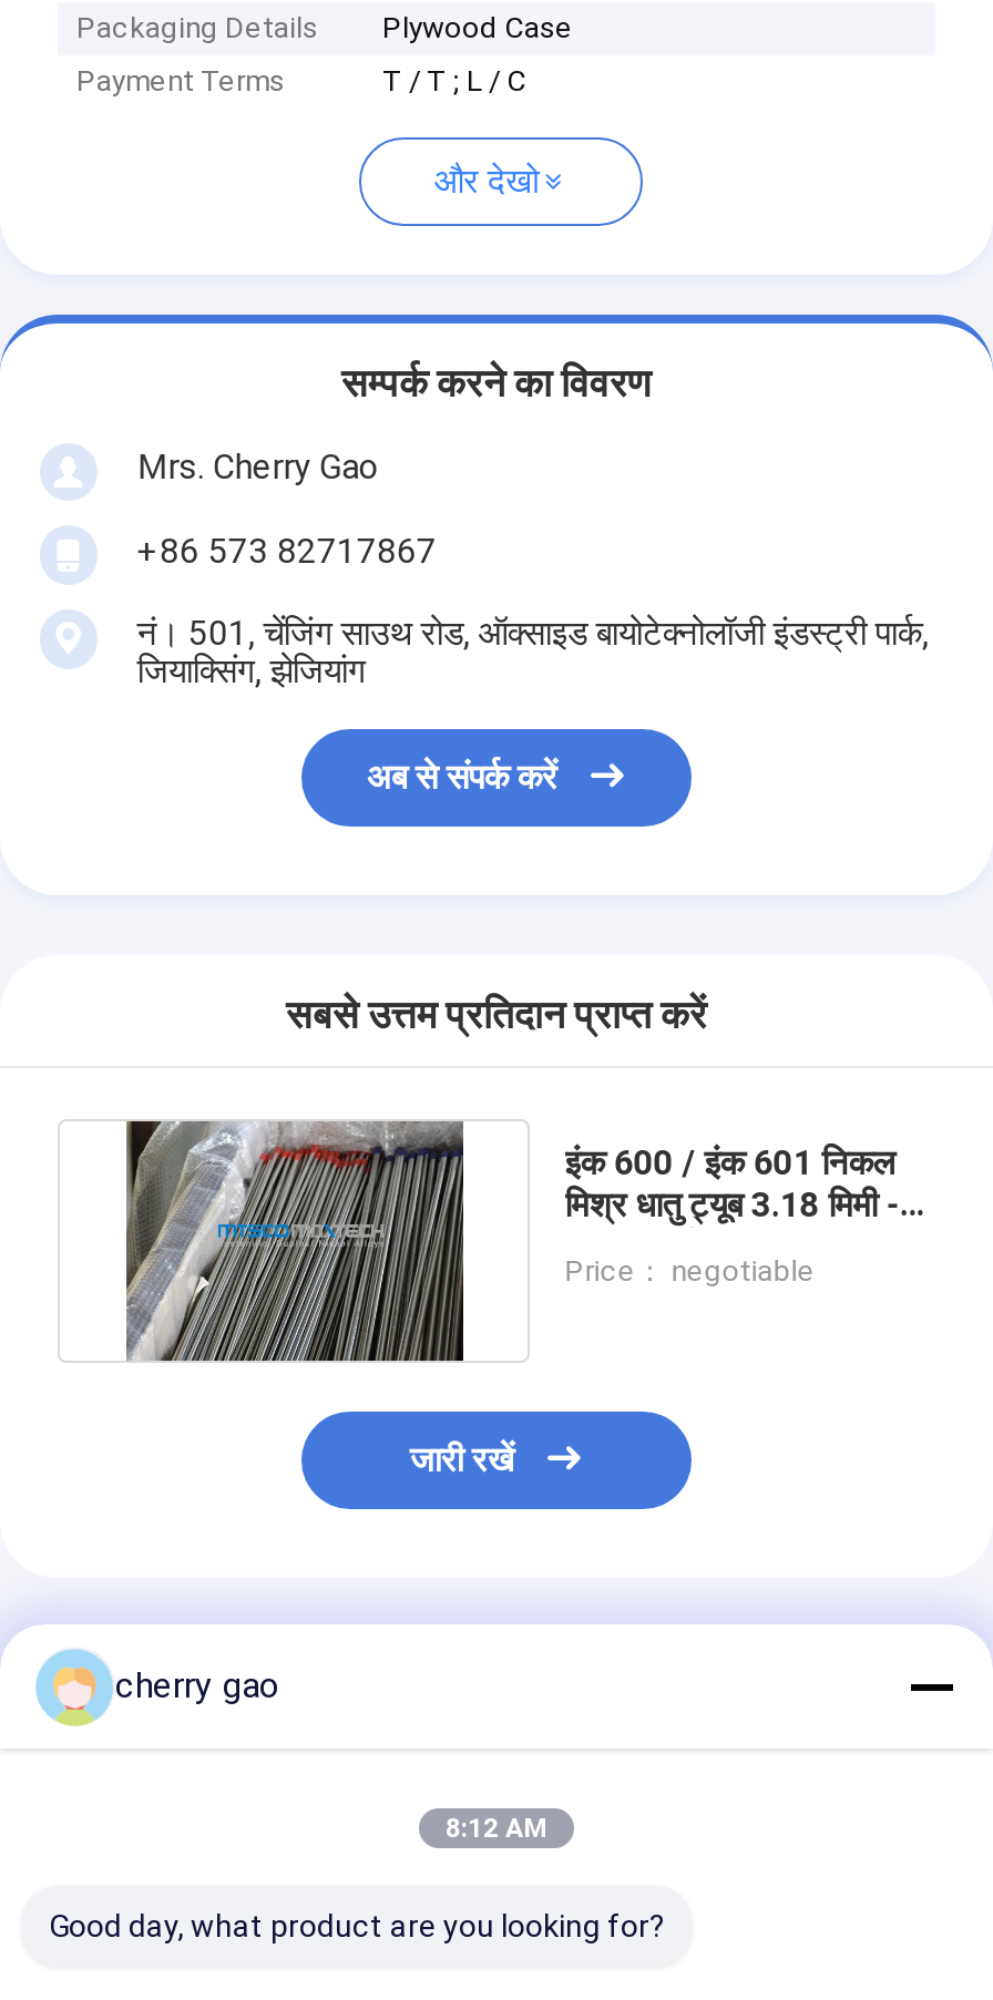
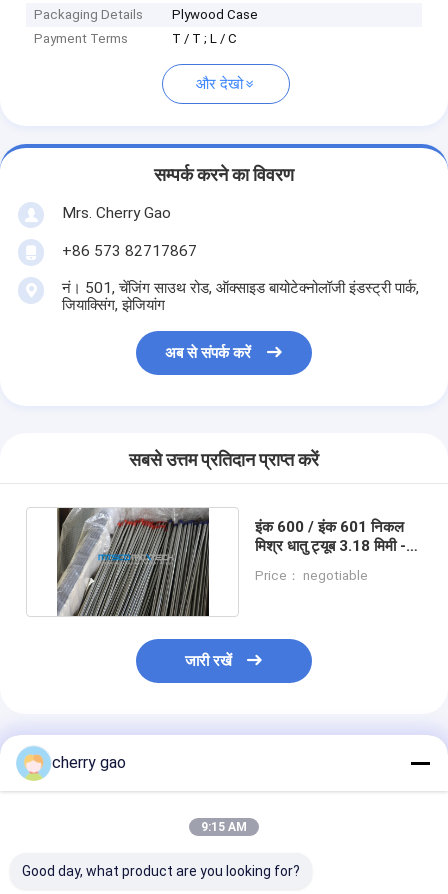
[446,1813,547,1844] 8:12 AM -> [201,820,247,834] 9:15 AM

